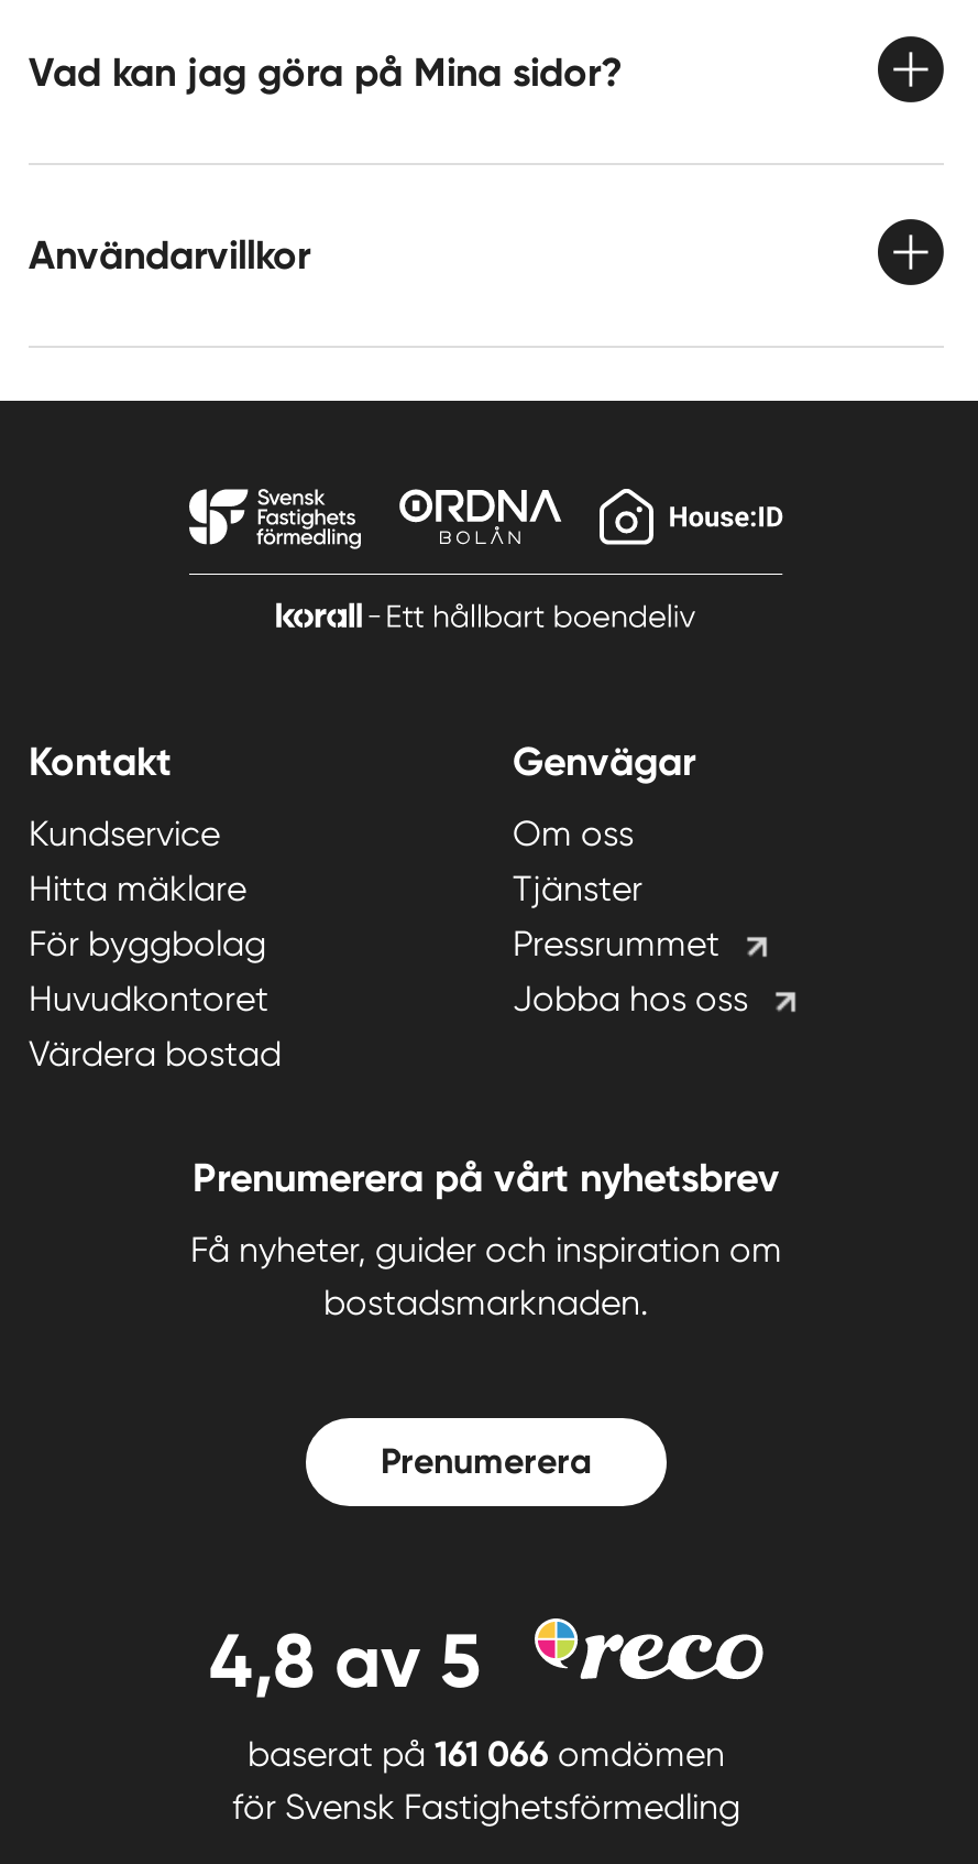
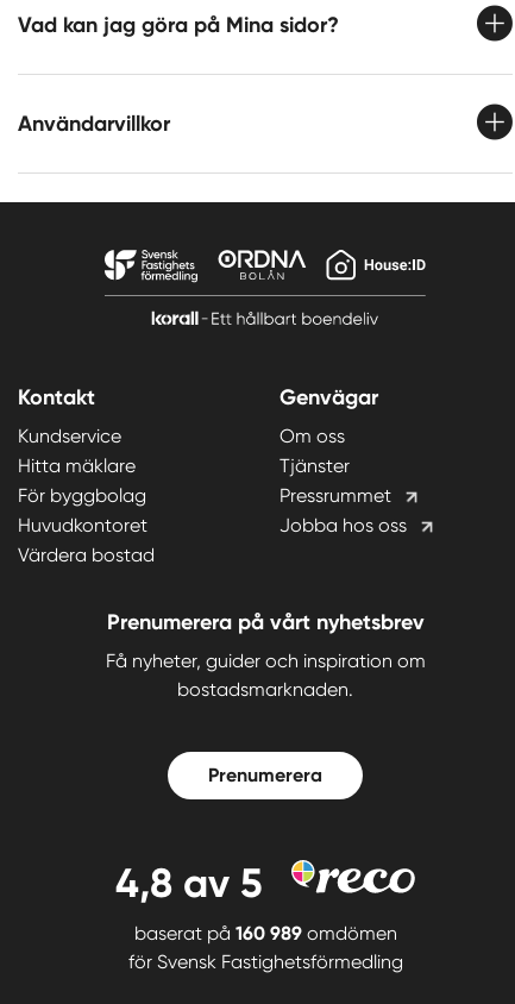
[248,1733,725,1775] baserat på 161 066 omdömen -> [134,922,397,945] baserat på 160 989 omdömen

